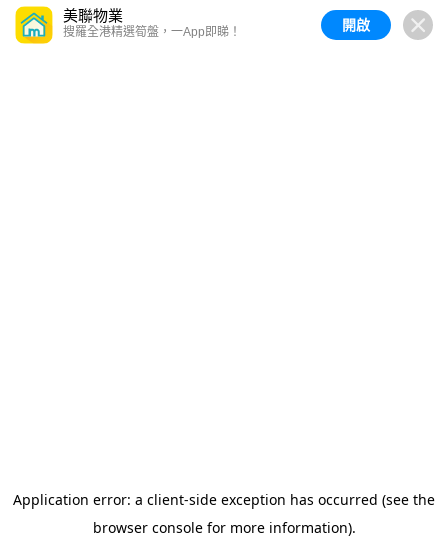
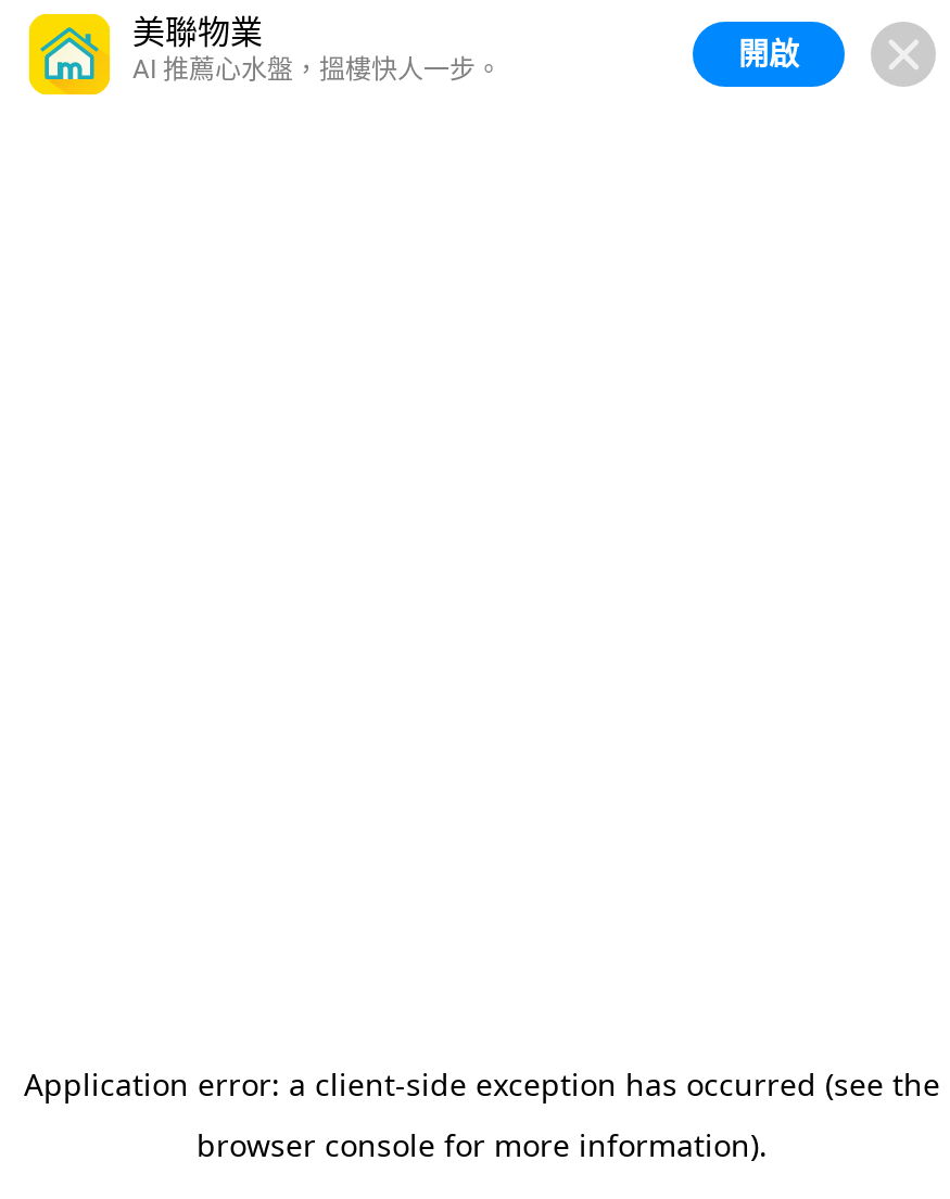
[63,25,241,39] 搜羅全港精選筍盤，一App即睇！ -> [132,54,502,85] AI 推薦心水盤，搵樓快人一步。

